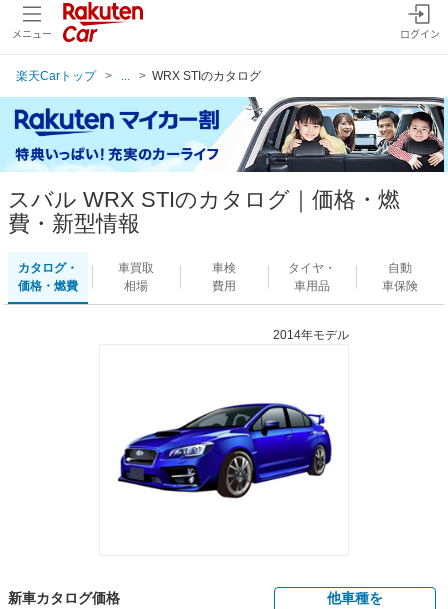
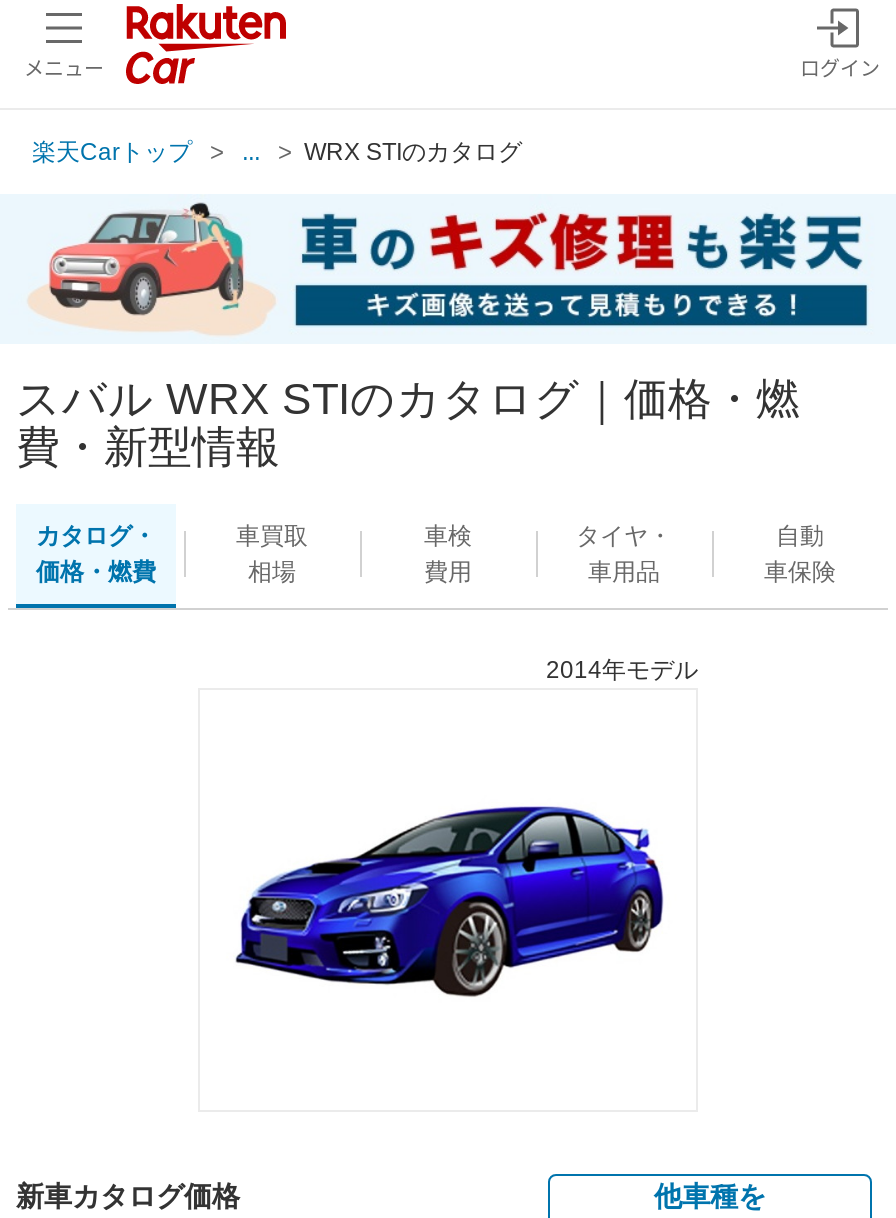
[3,96,445,173] [image] -> [6,194,890,344] [image]

